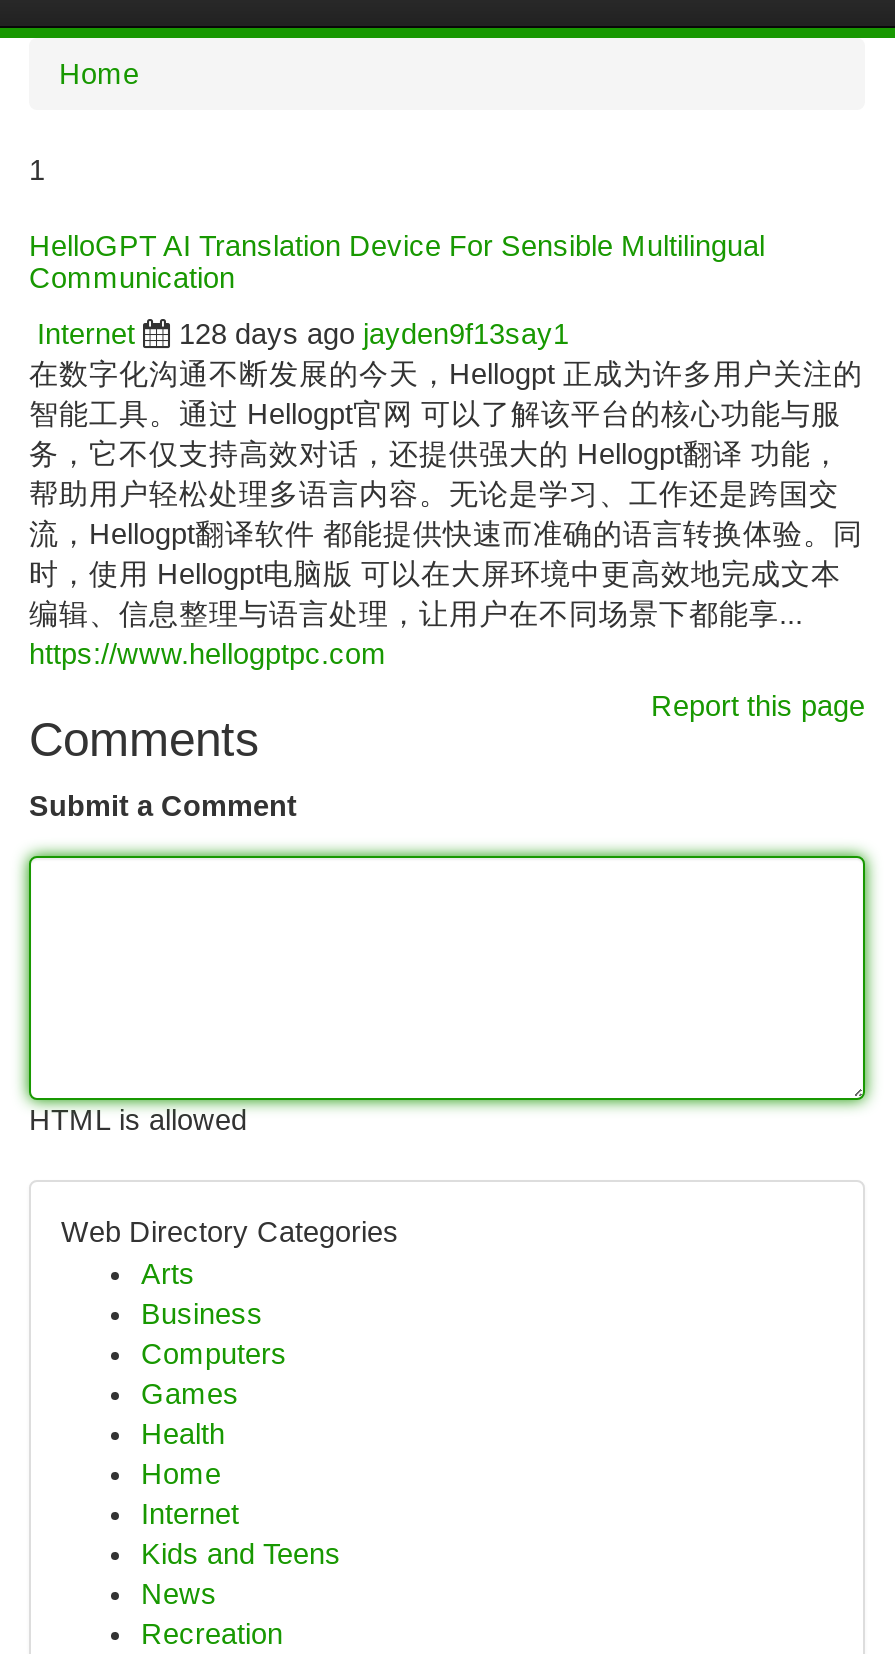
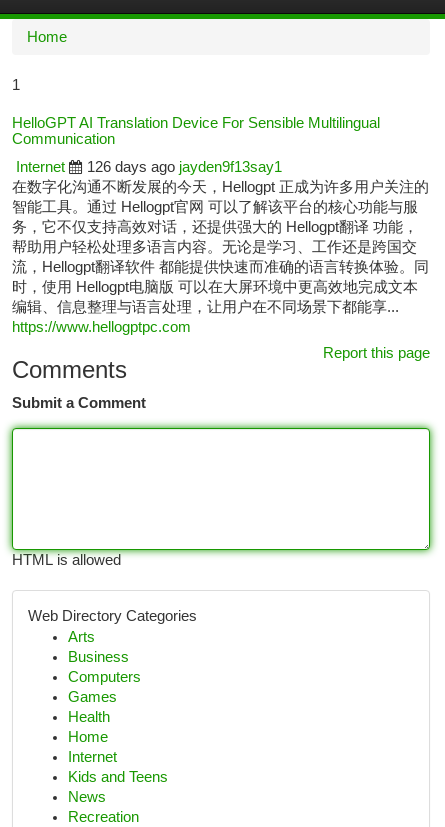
[179,318,569,350] 128 days ago jayden9f13say1 -> [87,159,282,175] 126 days ago jayden9f13say1

